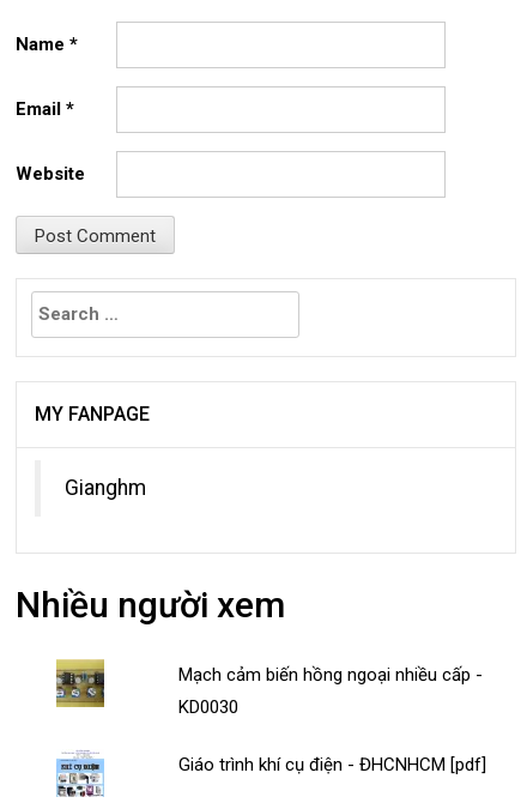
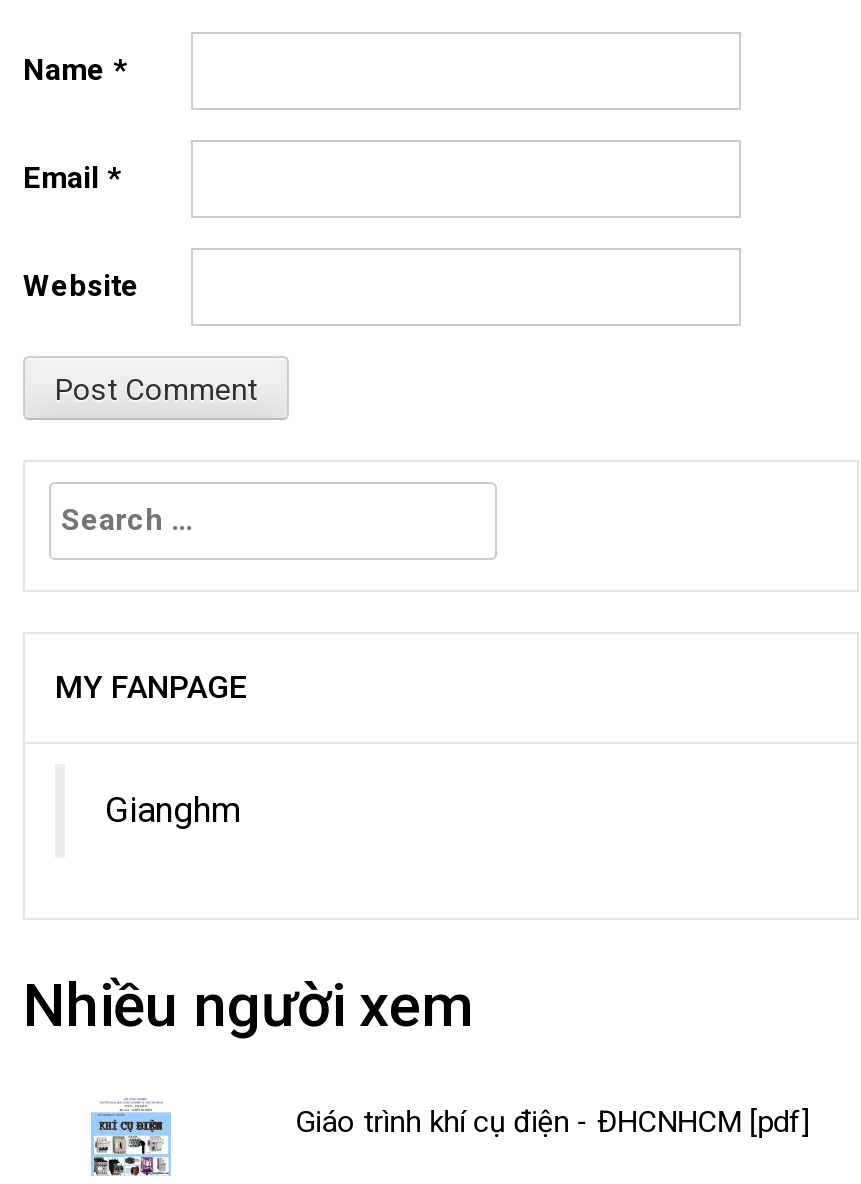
[55,658,105,708] [image] -> none
[179,664,483,718] Mạch cảm biến hồng ngoại nhiều cấp - | KD0030 -> none

